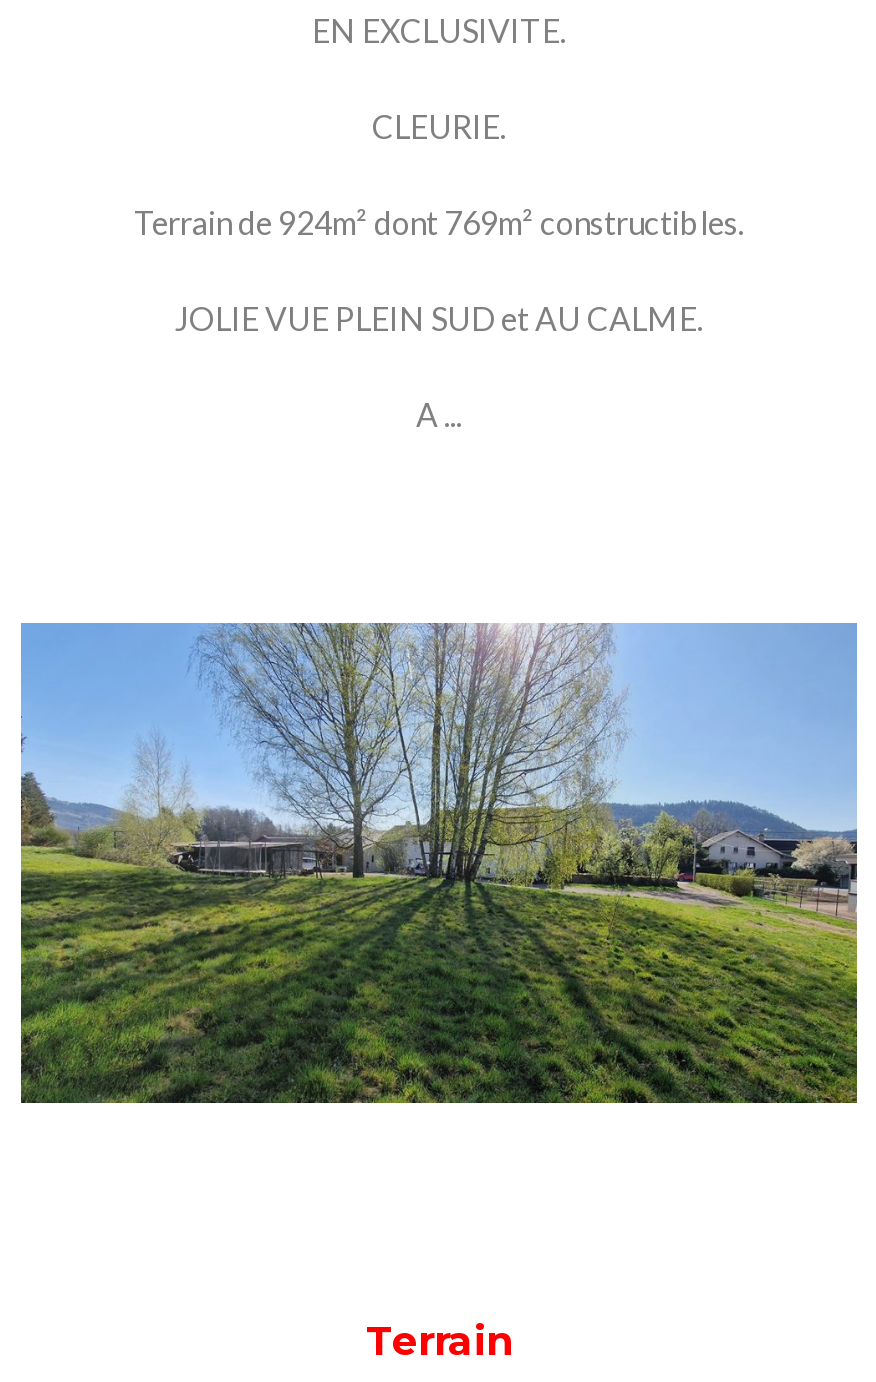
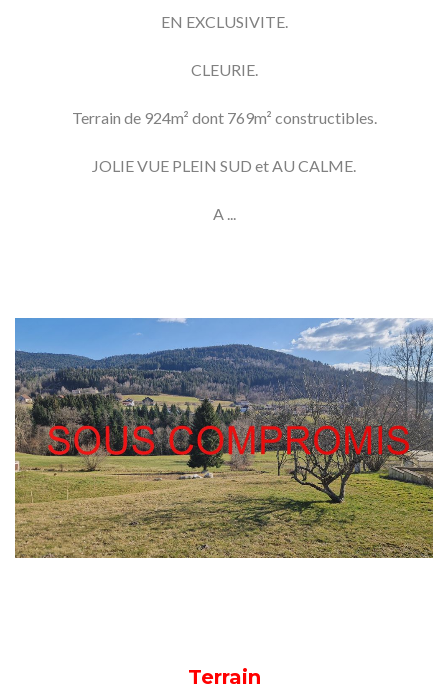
[19,621,857,1105] [image] -> [14,317,434,559] [image]

